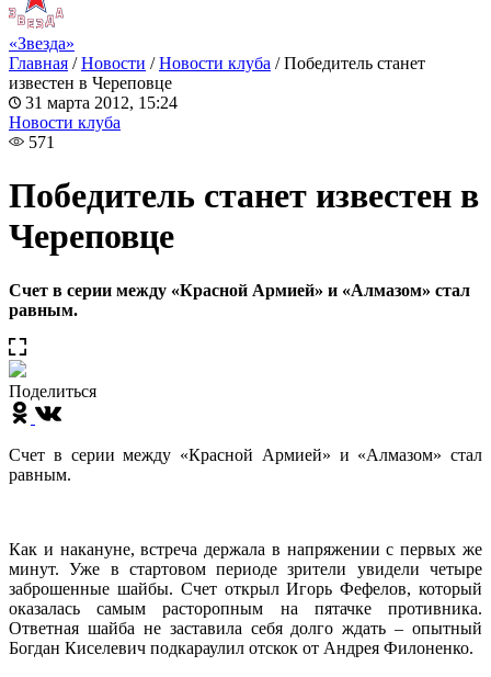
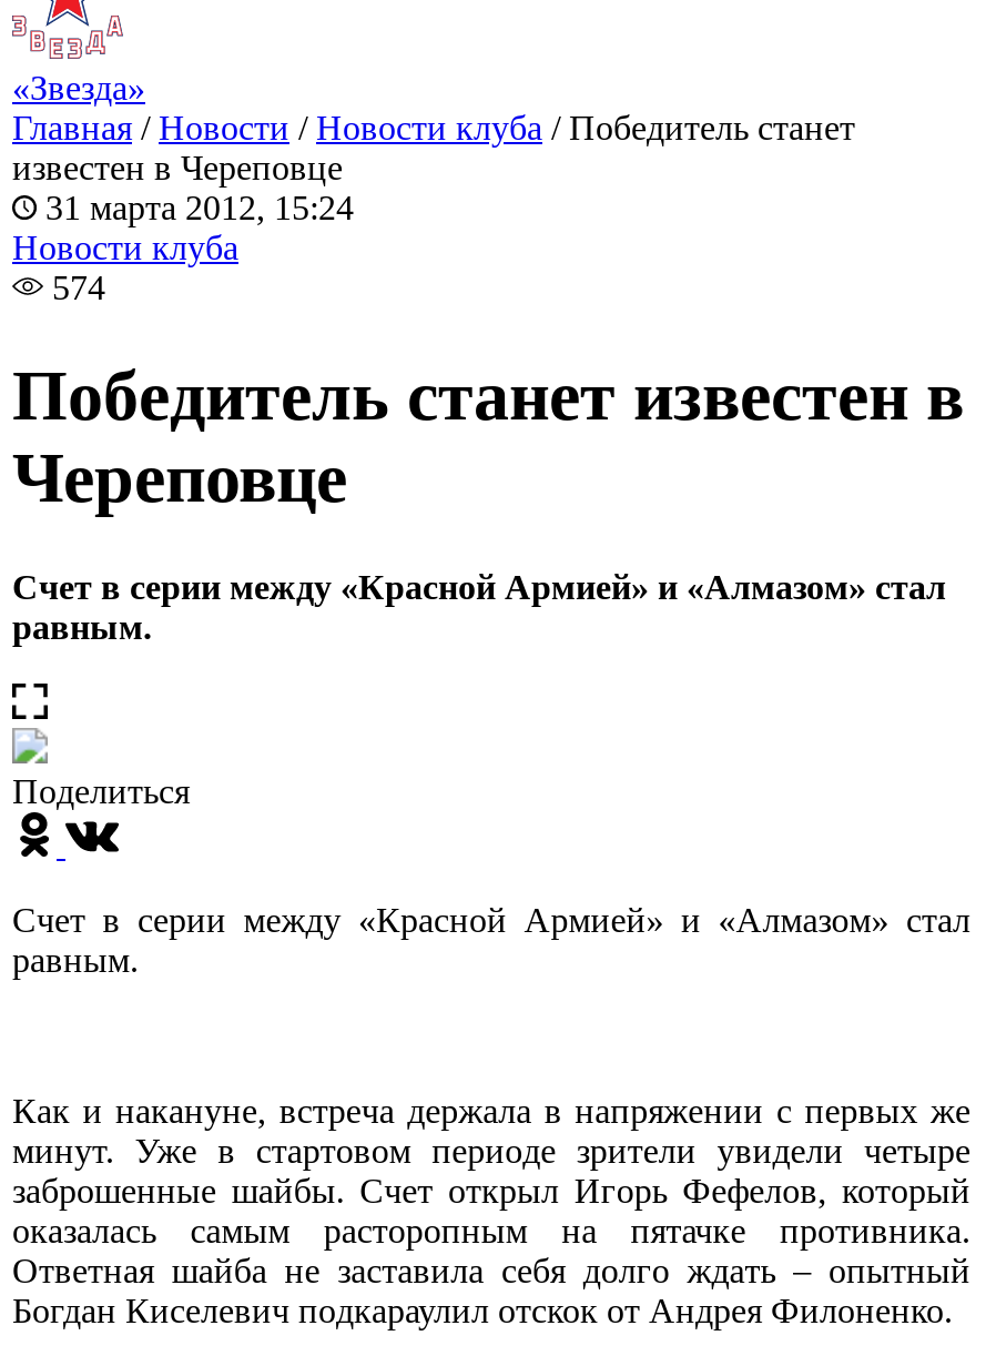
[24,133,55,151] 571 -> [43,268,105,306] 574

